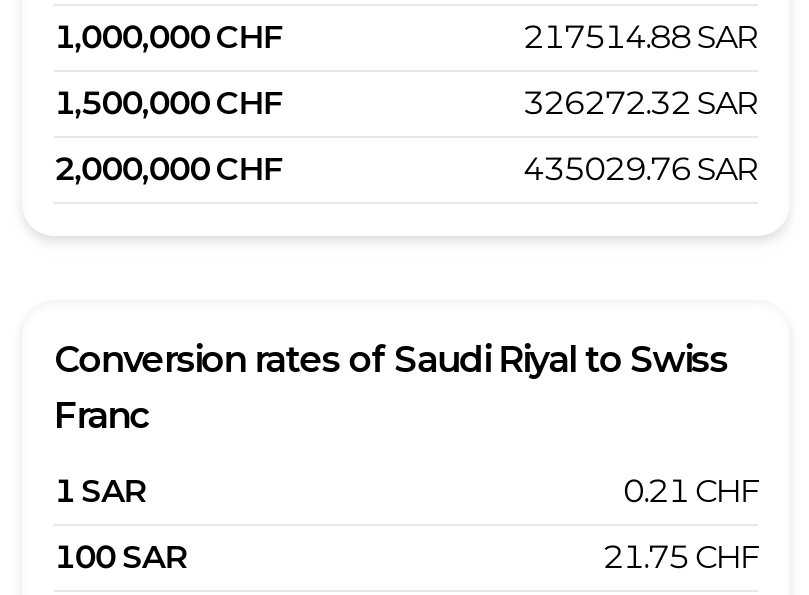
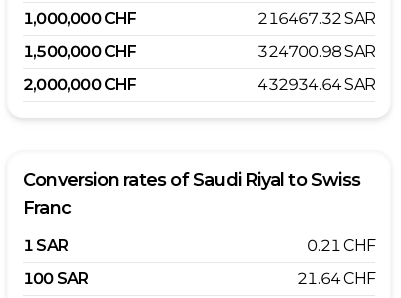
[523,18,758,56] 217514.88 SAR -> [257,9,375,28] 216467.32 SAR
[523,84,758,122] 326272.32 SAR -> [257,42,375,61] 324700.98 SAR
[523,150,758,188] 435029.76 SAR -> [257,75,375,94] 432934.64 SAR
[602,538,758,576] 21.75 CHF -> [297,269,375,288] 21.64 CHF

